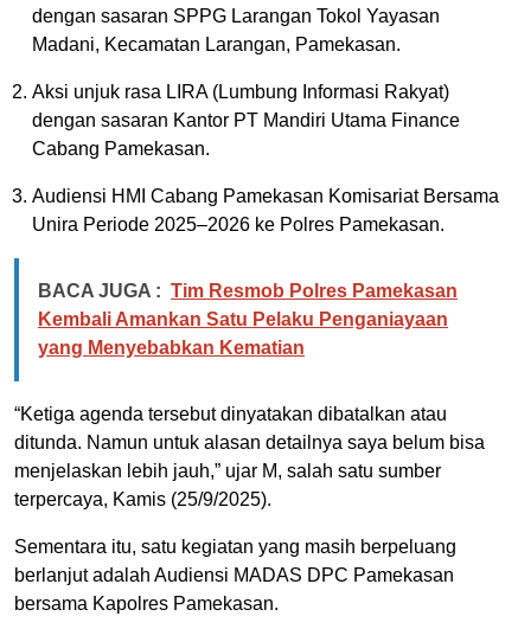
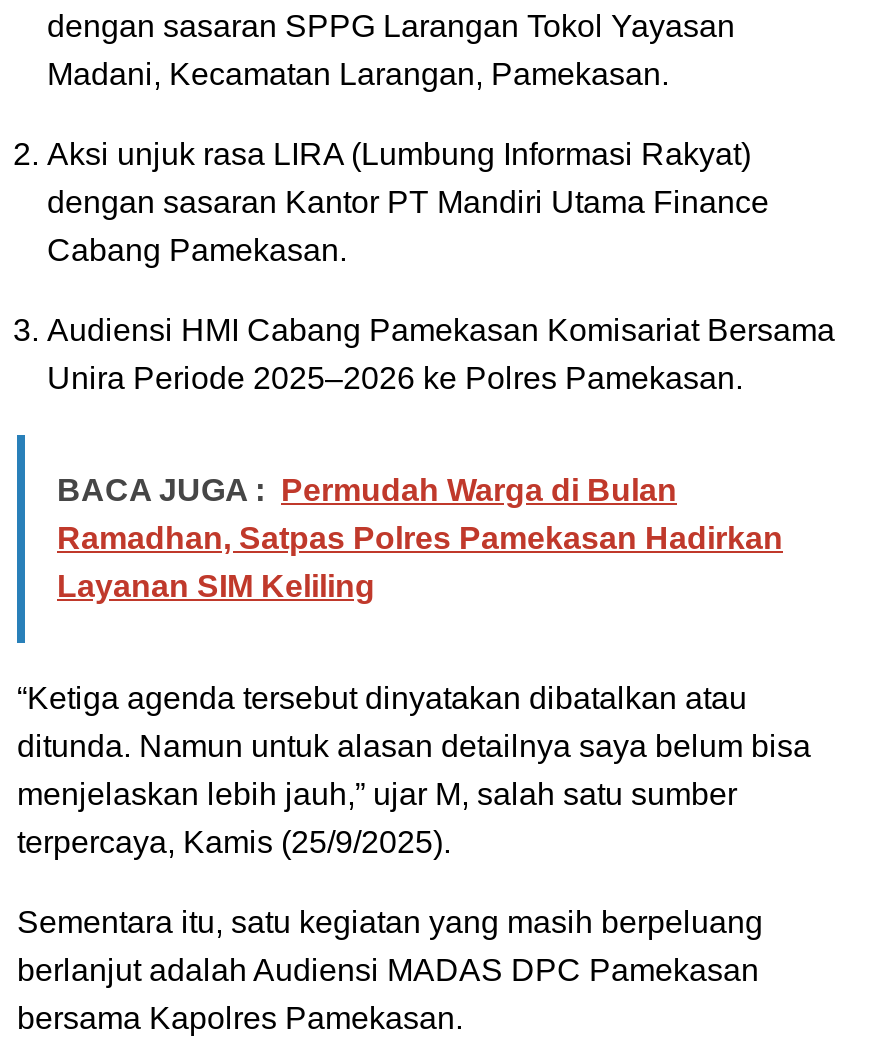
[38,281,458,358] BACA JUGA : Tim Resmob Polres Pamekasan | Kembali Amankan Satu Pelaku Penganiayaan | yang Menyebabkan Kematian -> [57,473,783,603] BACA JUGA : Permudah Warga di Bulan | Ramadhan, Satpas Polres Pamekasan Hadirkan | Layanan SIM Keliling

